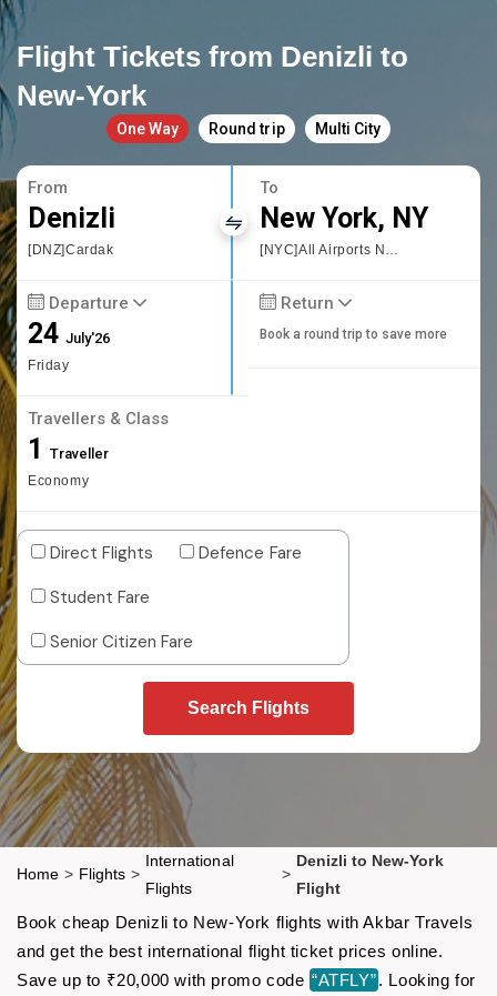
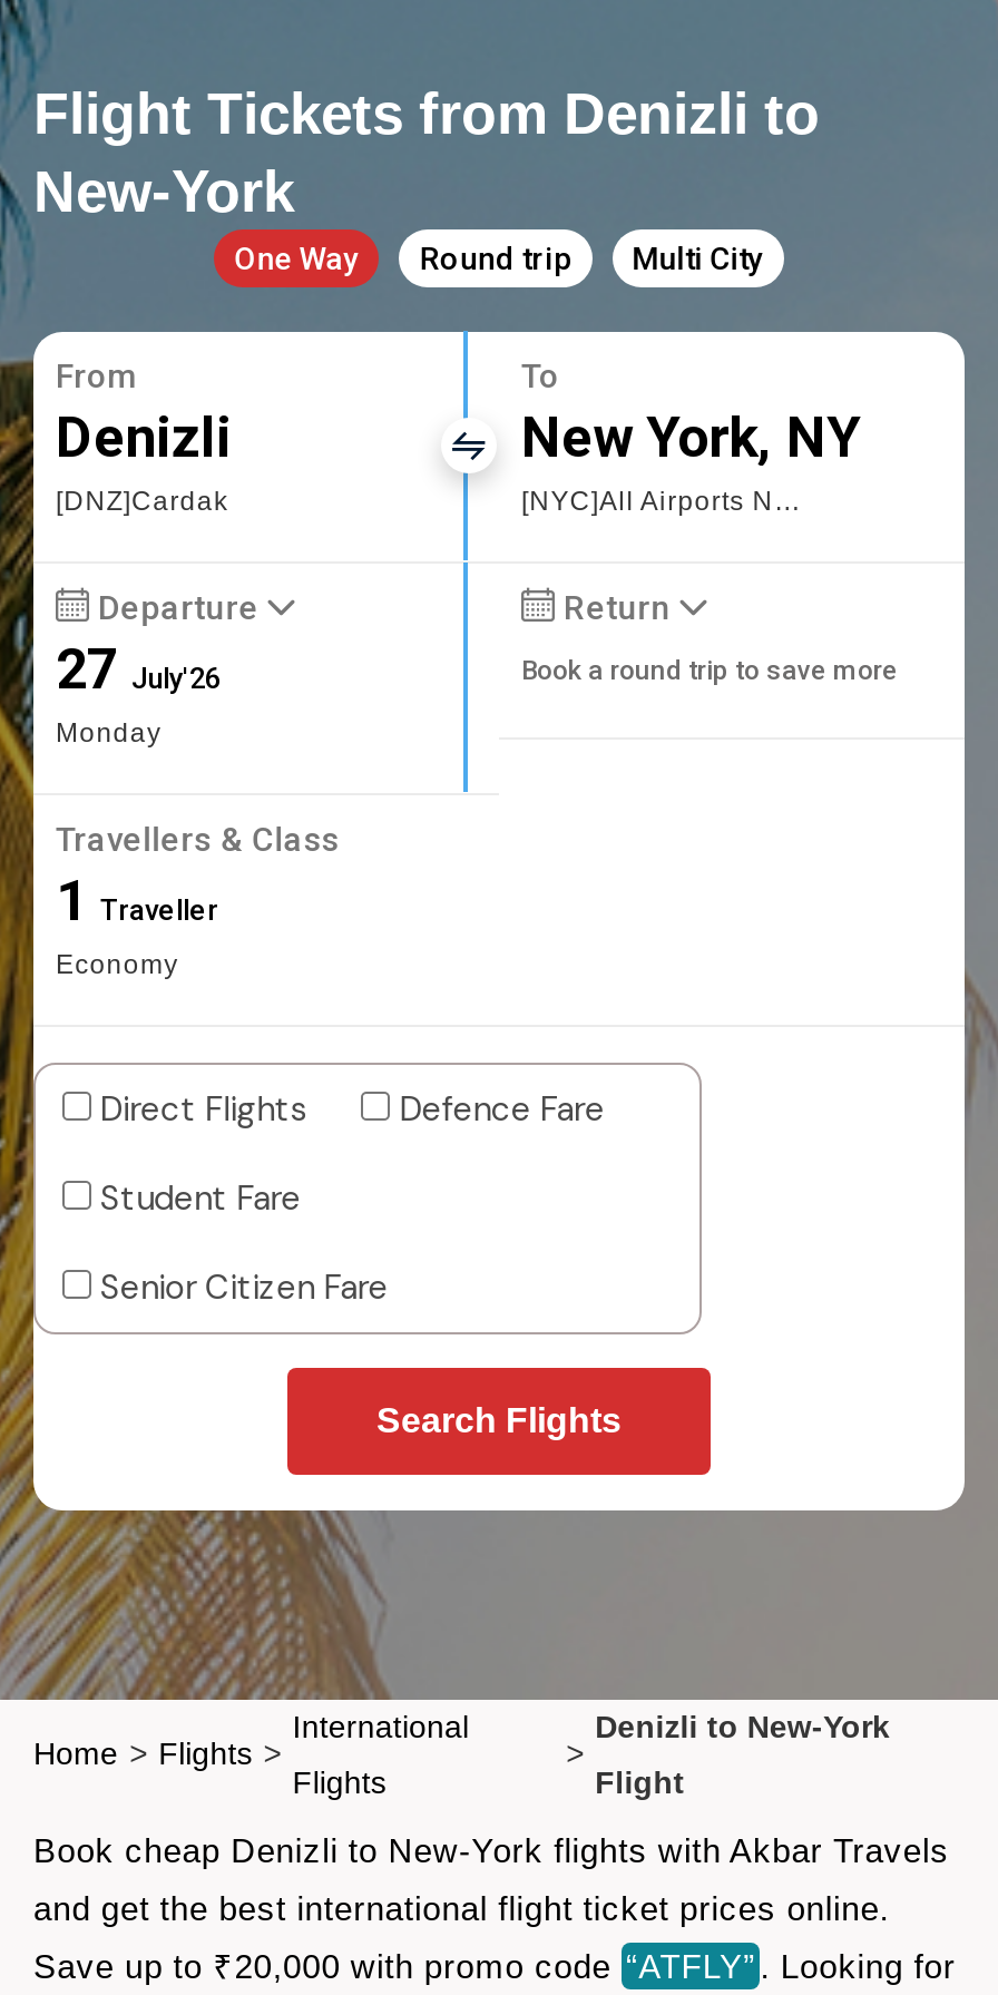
[28,317,110,373] 24 July'26 | Friday -> [56,637,221,748] 27 July'26 | Monday

